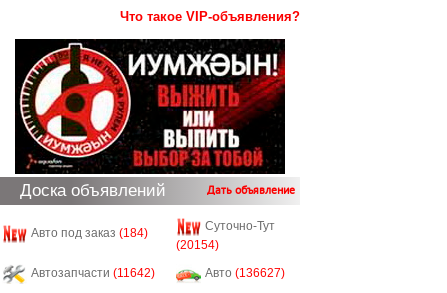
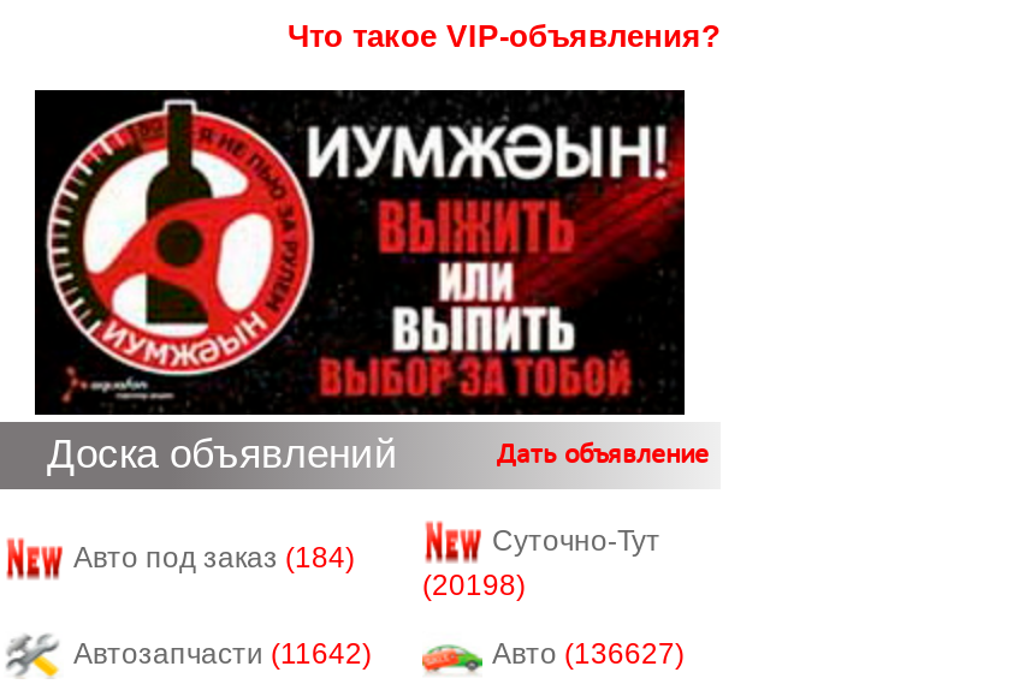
[176,238,219,252] (20154) -> [422,569,526,602] (20198)

